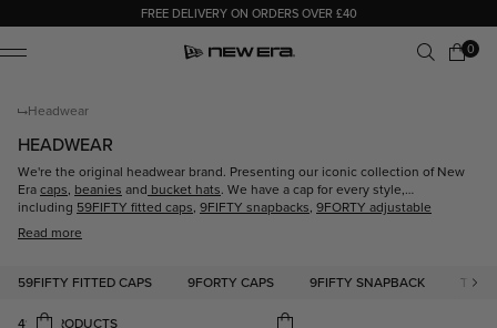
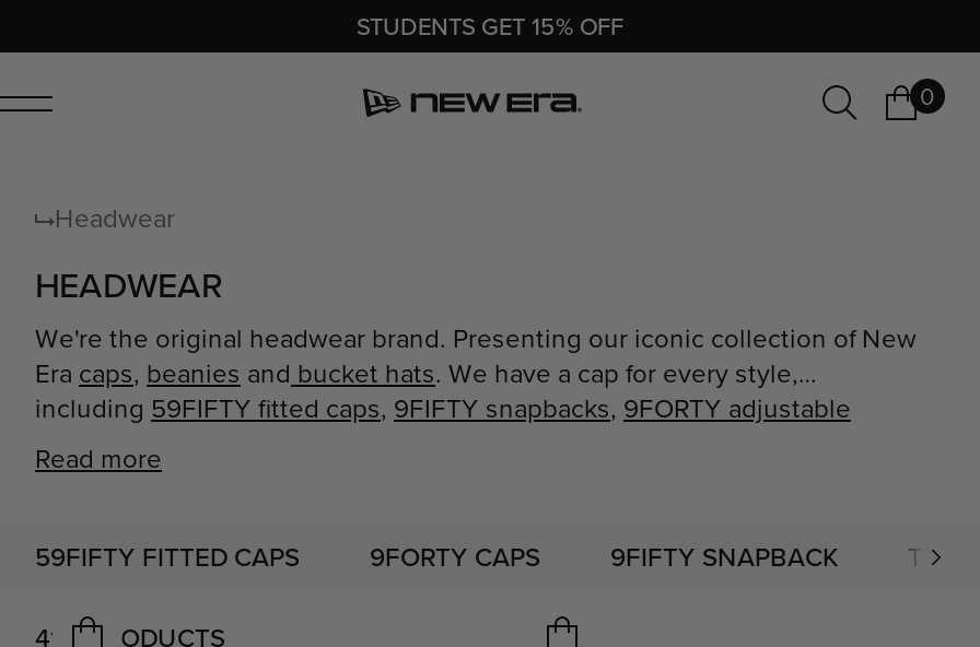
[140,4,357,22] FREE DELIVERY ON ORDERS OVER £40 -> [357,9,623,44] STUDENTS GET 15% OFF

